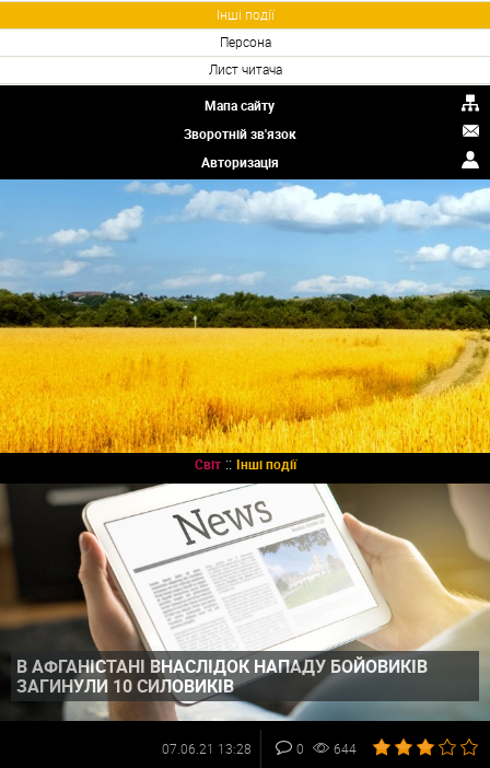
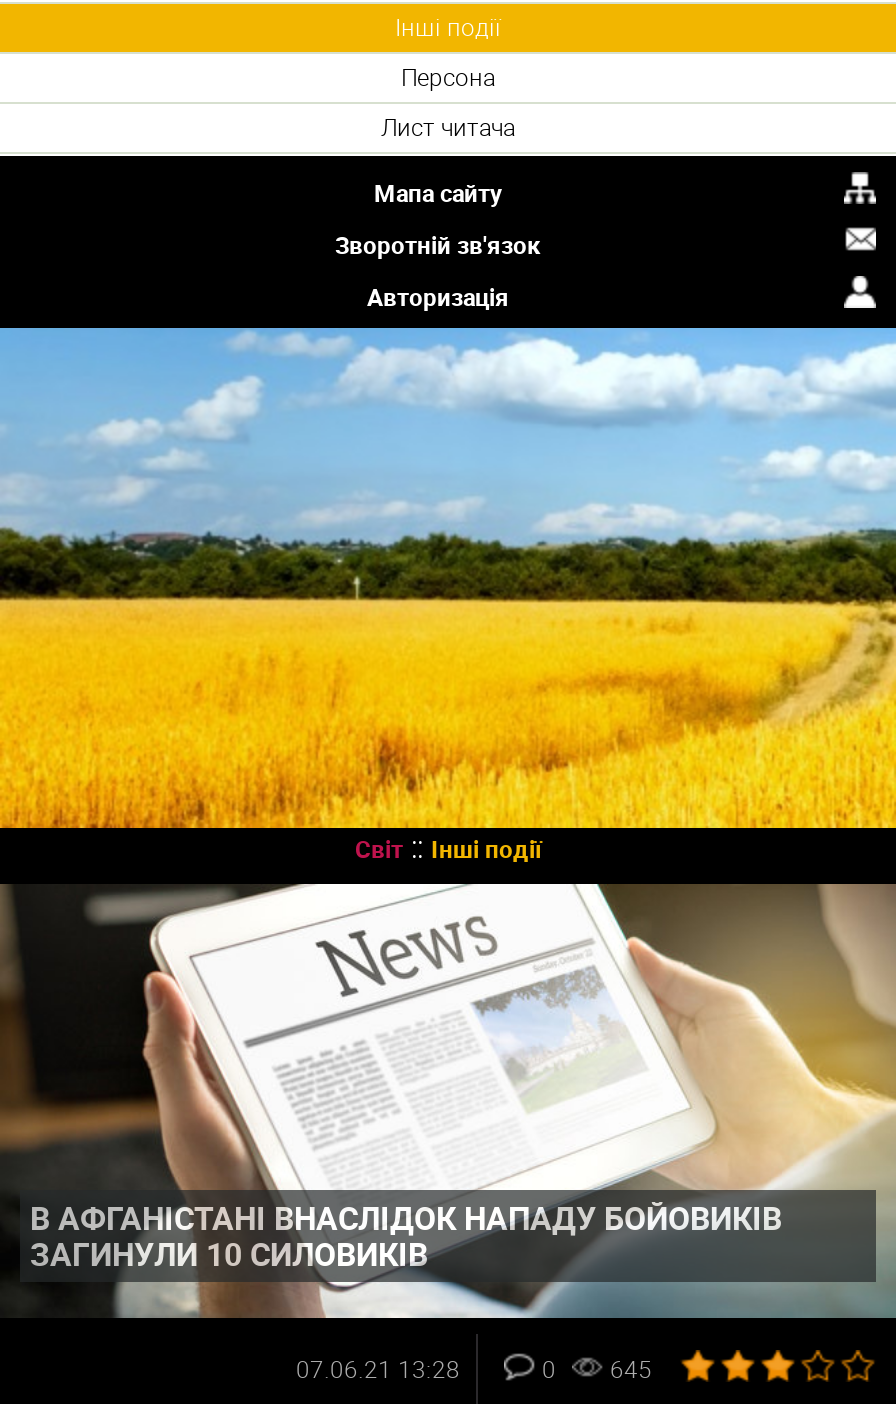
[296,740,357,757] 0 644 -> [542,1352,652,1384] 0 645

